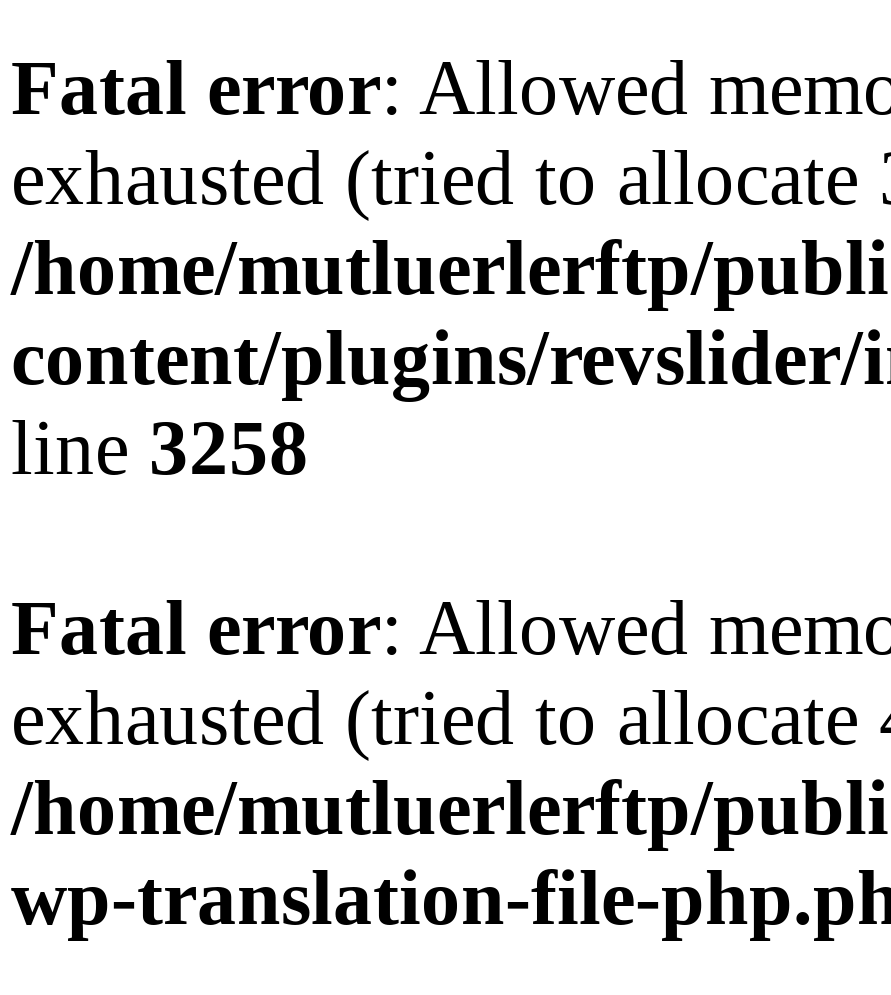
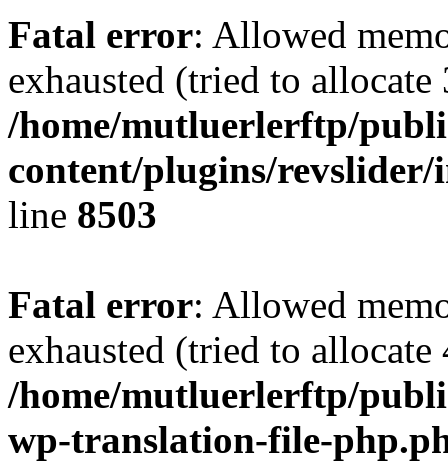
[11,404,309,490] line 3258 -> [8,193,157,236] line 8503

